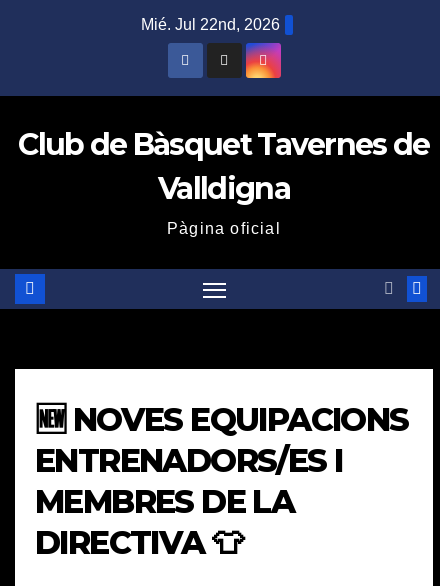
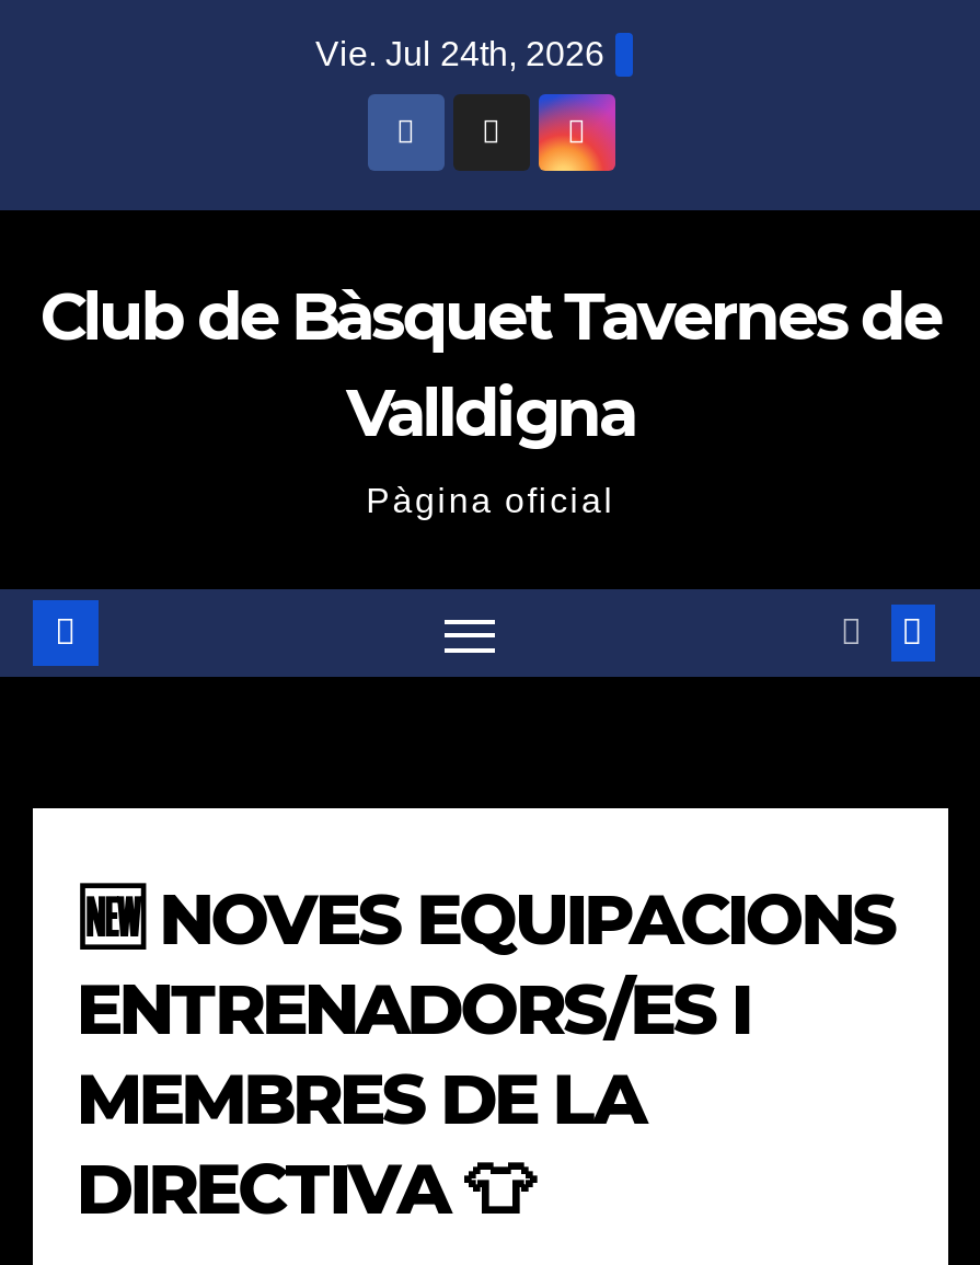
[140,16,279,33] Mié. Jul 22nd, 2026 -> [315,35,604,72] Vie. Jul 24th, 2026

